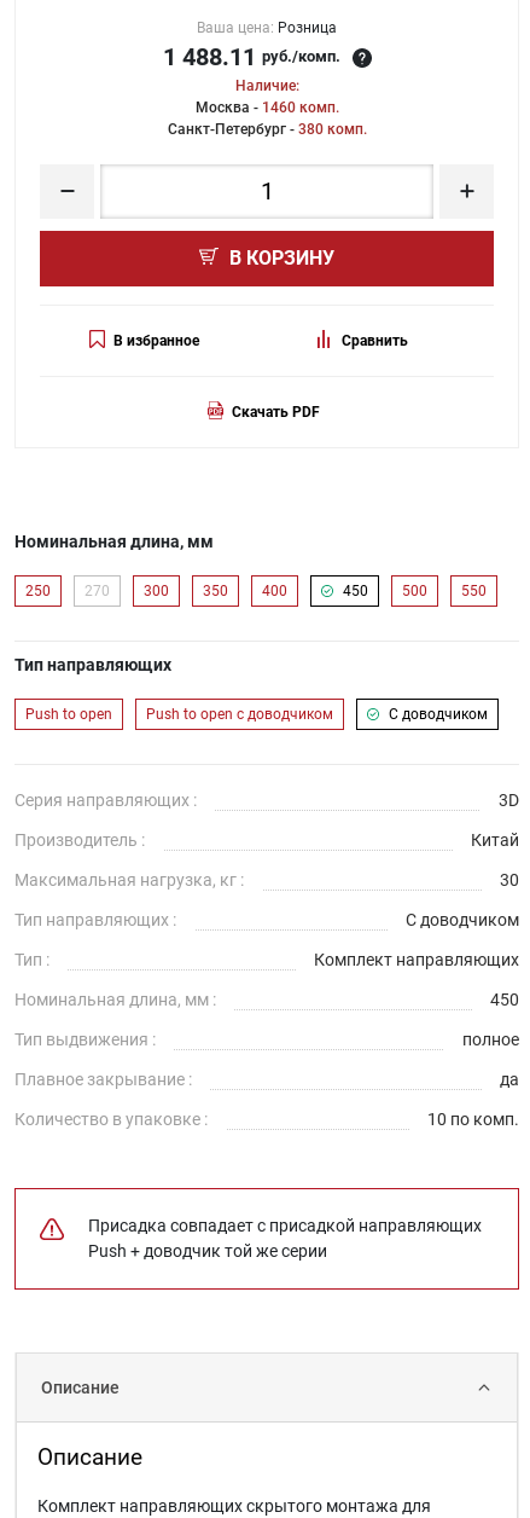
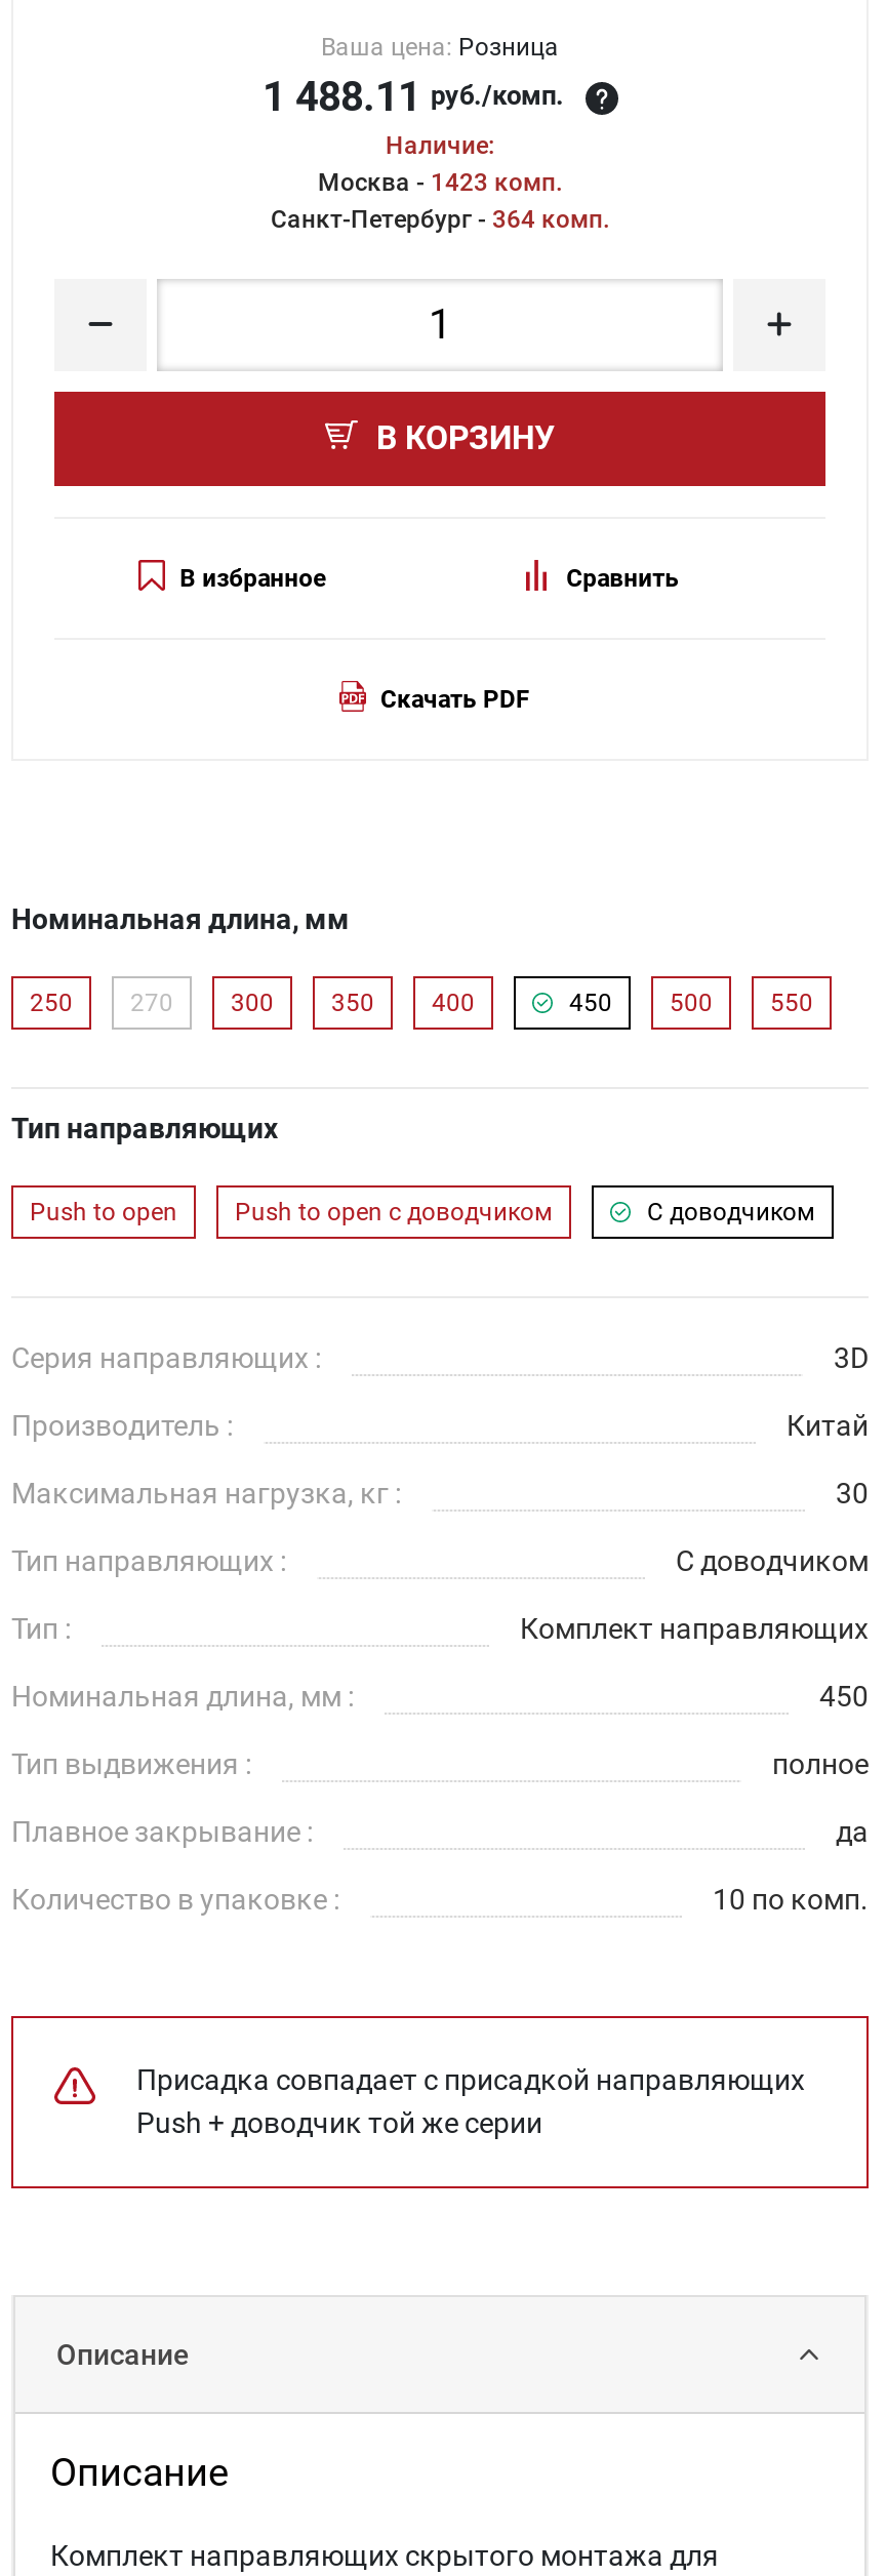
[195,99,339,116] Москва - 1460 комп. -> [318,168,562,196] Москва - 1423 комп.
[167,120,366,137] Санкт-Петербург - 380 комп. -> [271,204,609,233] Санкт-Петербург - 364 комп.

